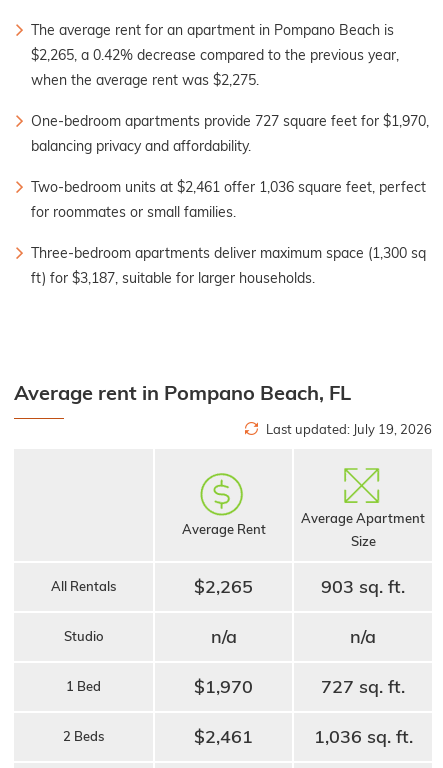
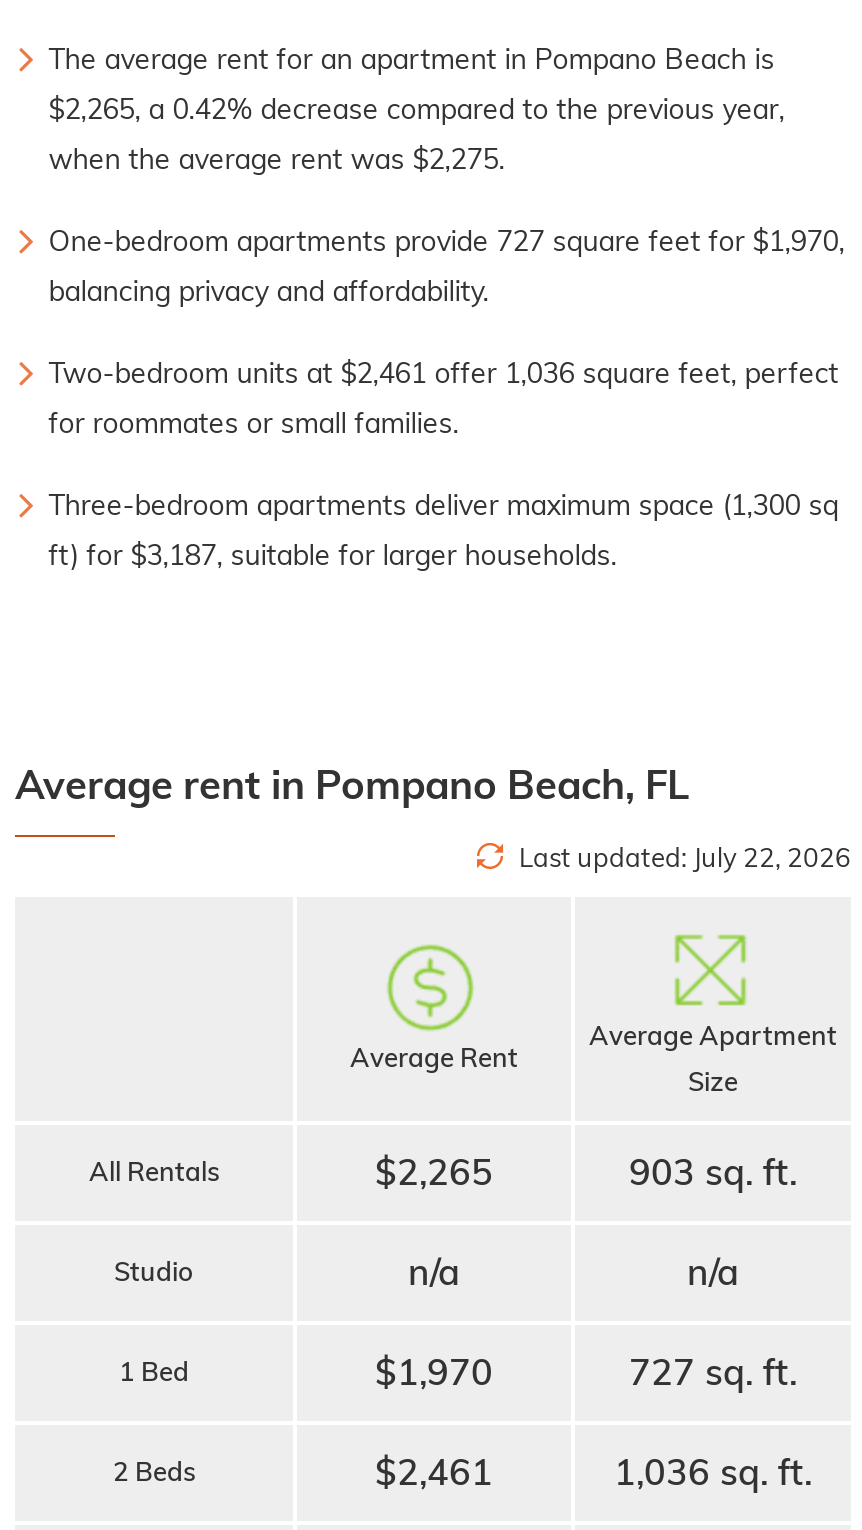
[263,421,432,437] Last updated: July 19, 2026 -> [513,841,851,873] Last updated: July 22, 2026

